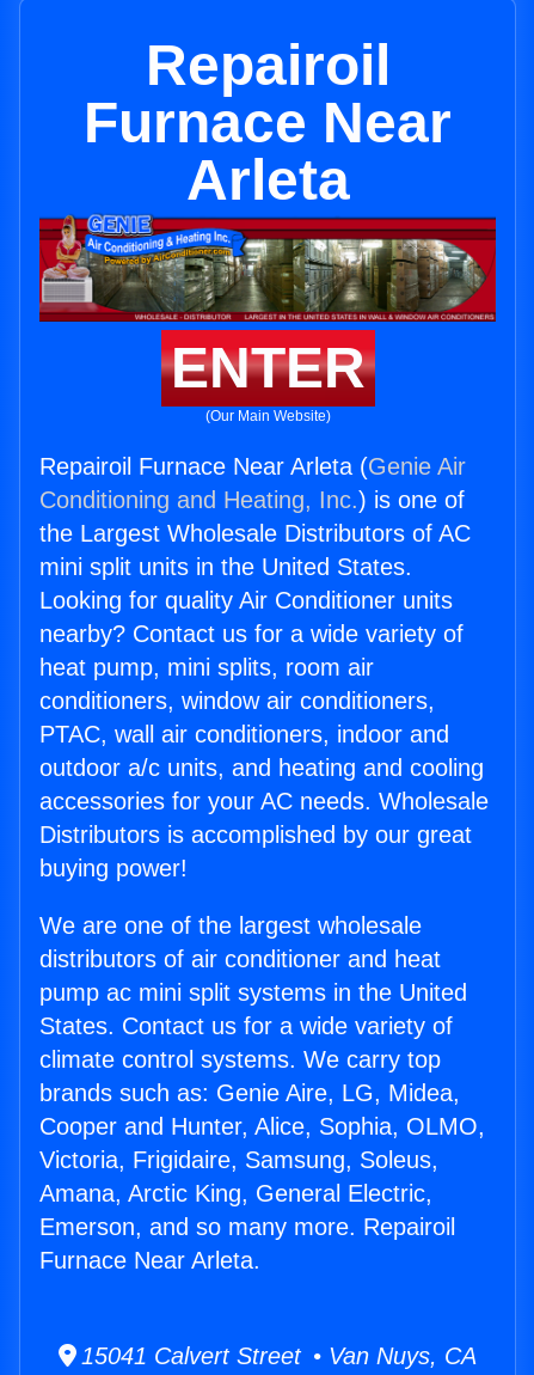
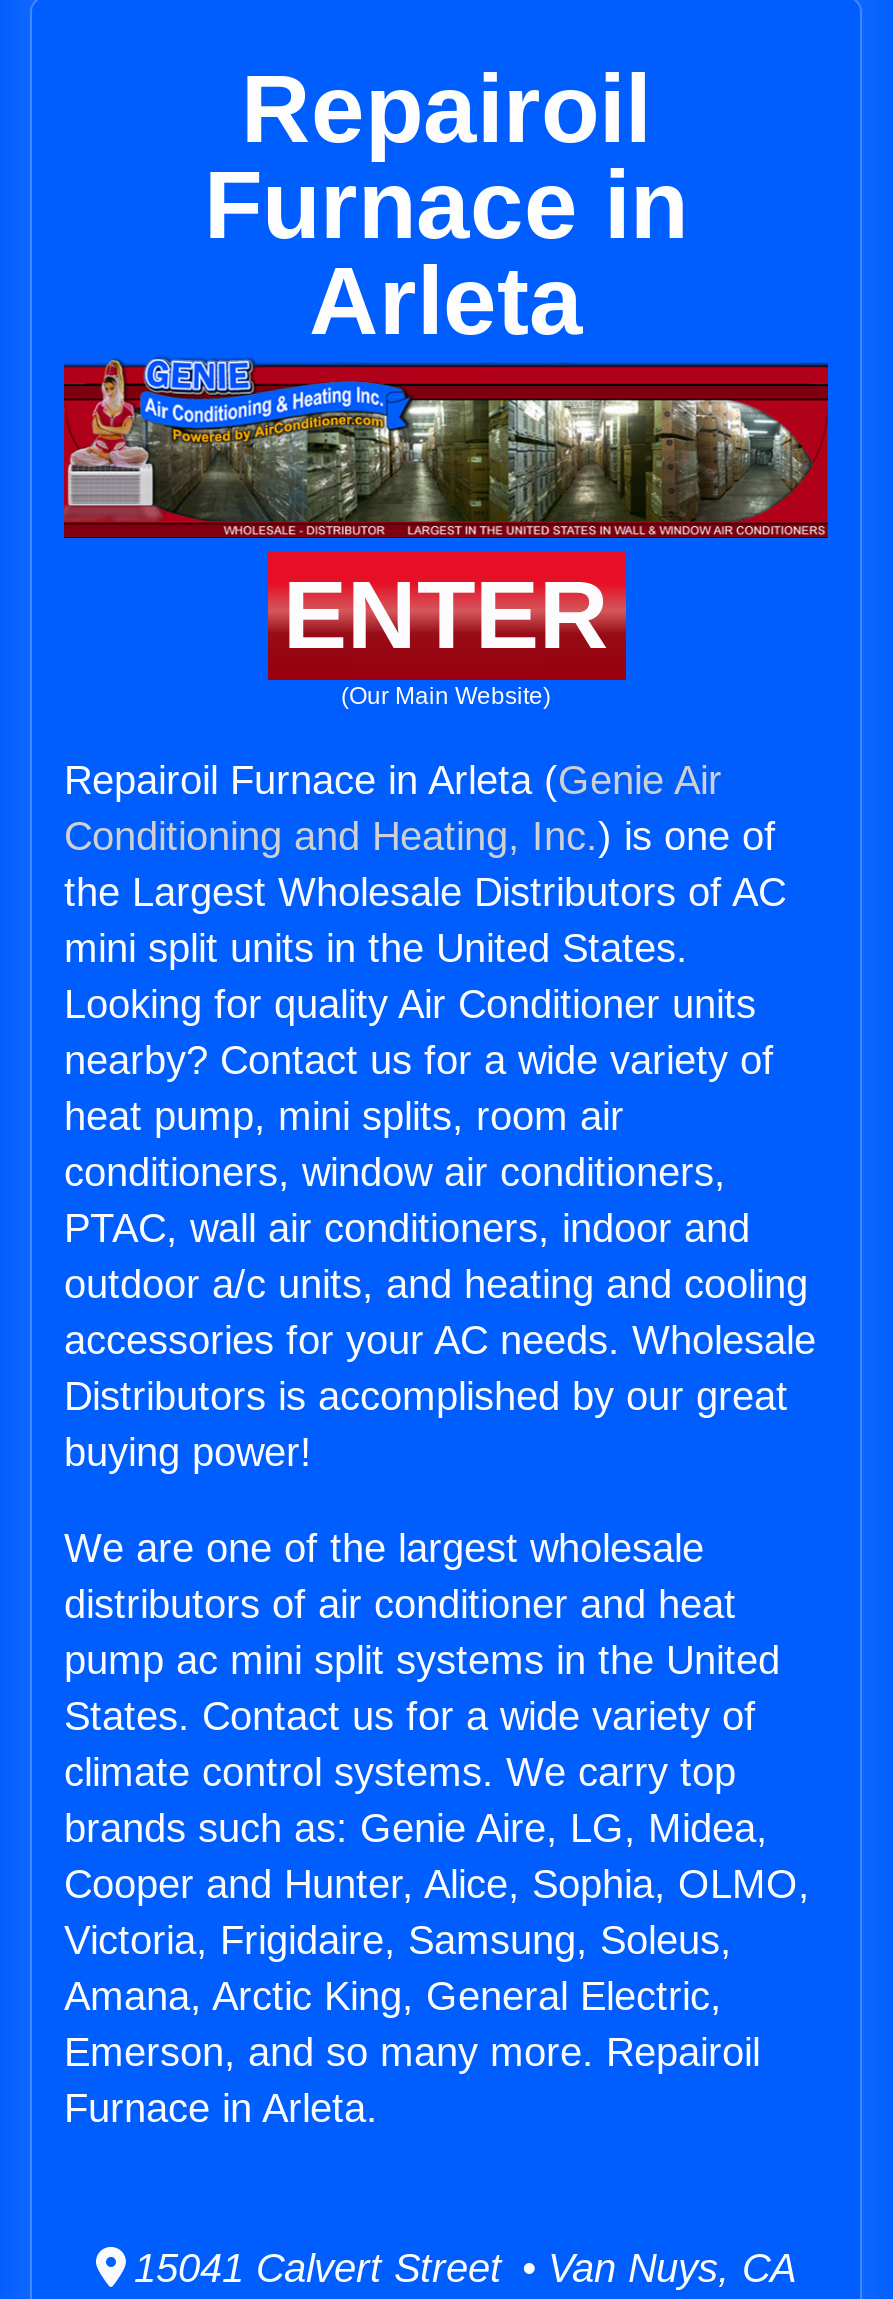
[84,91,452,154] Furnace Near -> [204,152,688,258] Furnace in
[39,453,466,480] Repairoil Furnace Near Arleta (Genie Air -> [64,758,722,802] Repairoil Furnace in Arleta (Genie Air
[39,1247,260,1273] Furnace Near Arleta. -> [64,2086,378,2130] Furnace in Arleta.

